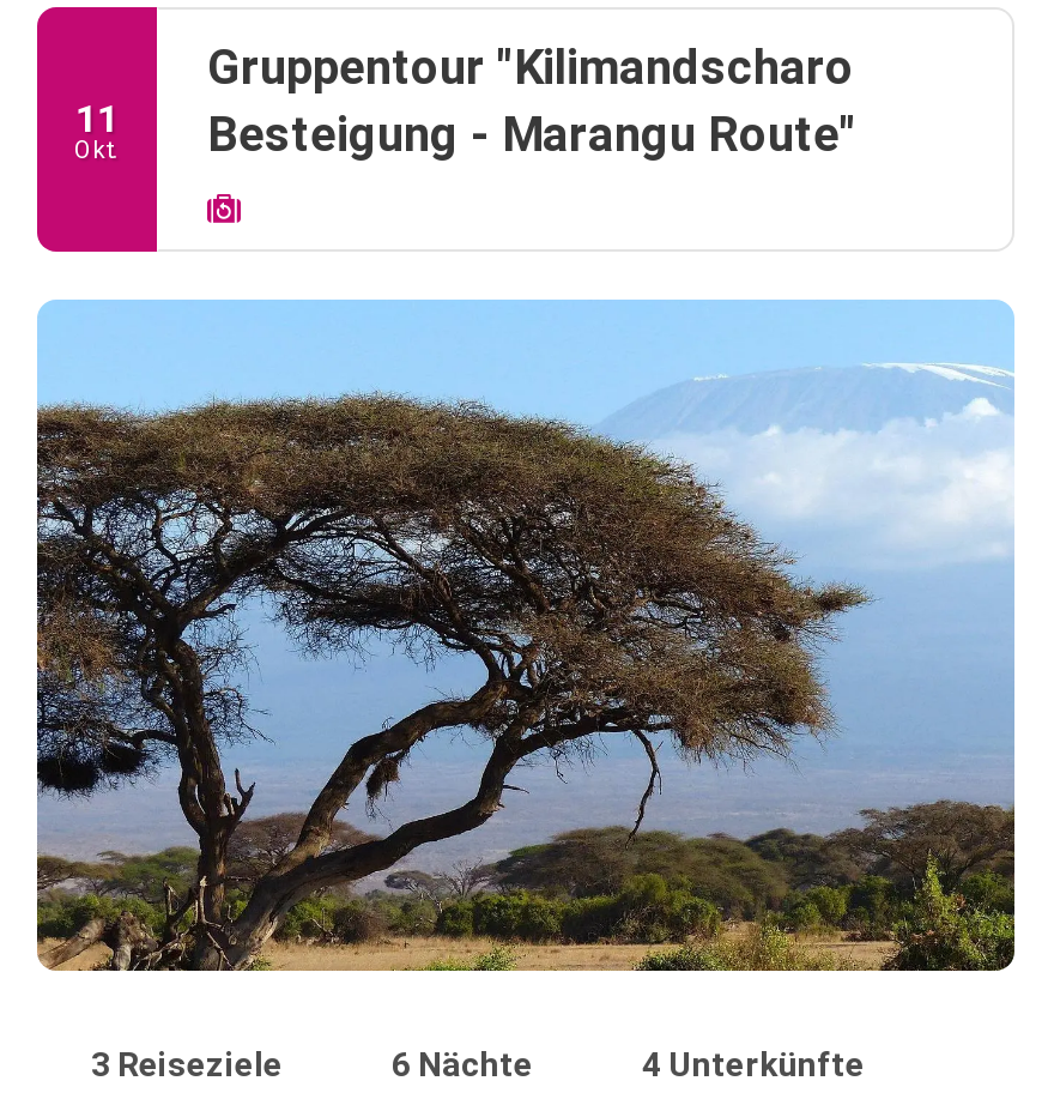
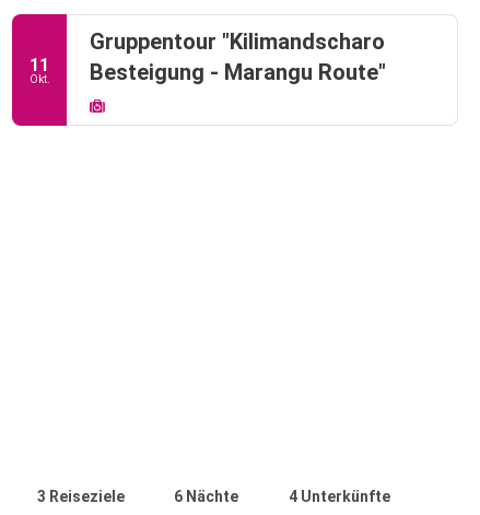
[35,297,1017,973] [image] -> none

